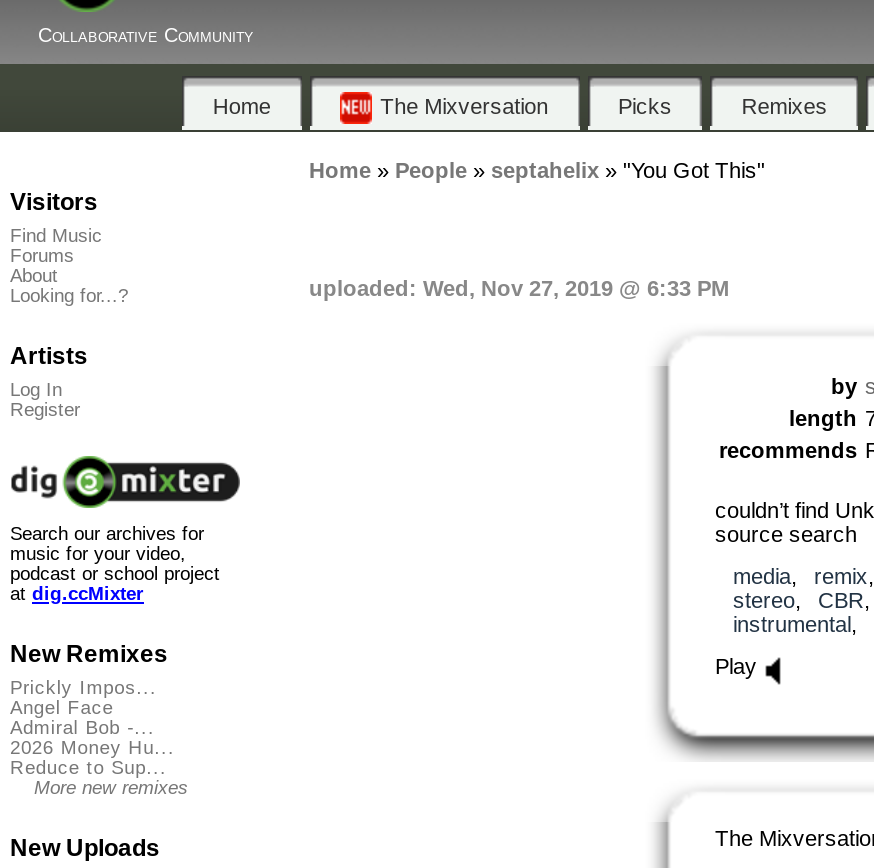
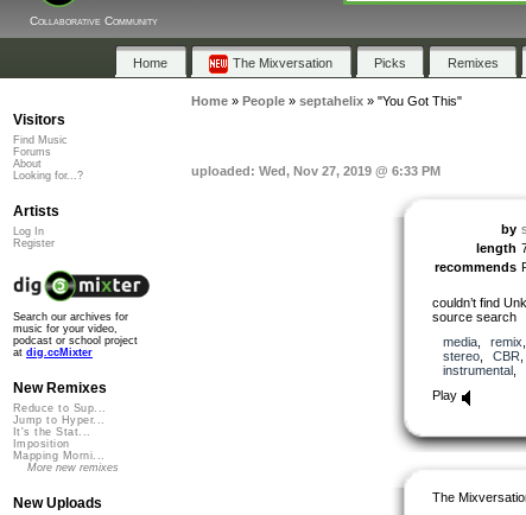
[10,679,175,759] Prickly Impos... | Angel Face | Admiral Bob -... | 2026 Money Hu... -> none
moved [10,759,167,779] -> [13,403,106,414]: Reduce to Sup...
none -> [13,414,105,462] Jump to Hyper... | It's the Stat... | Imposition | Mapping Morni...

